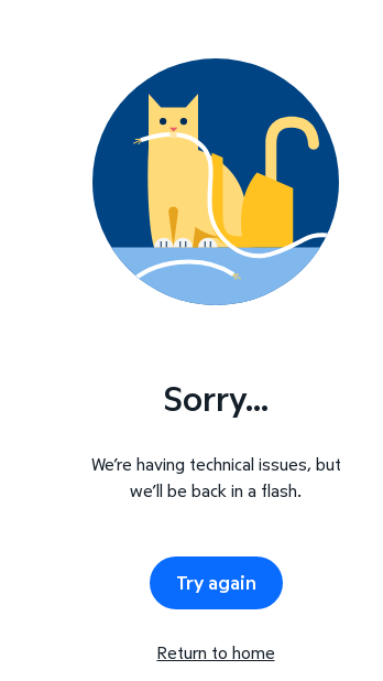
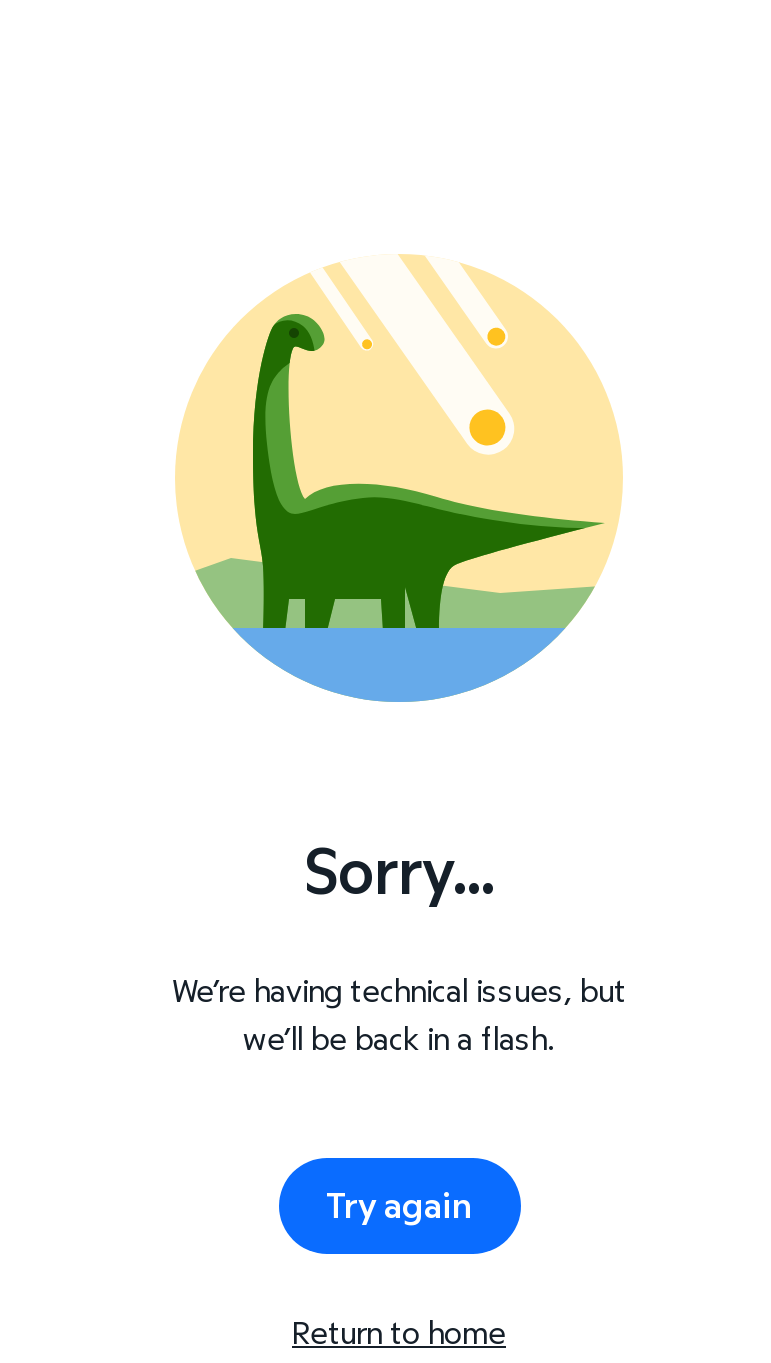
[91,57,340,281] [image] -> [175,254,623,656] [image]

